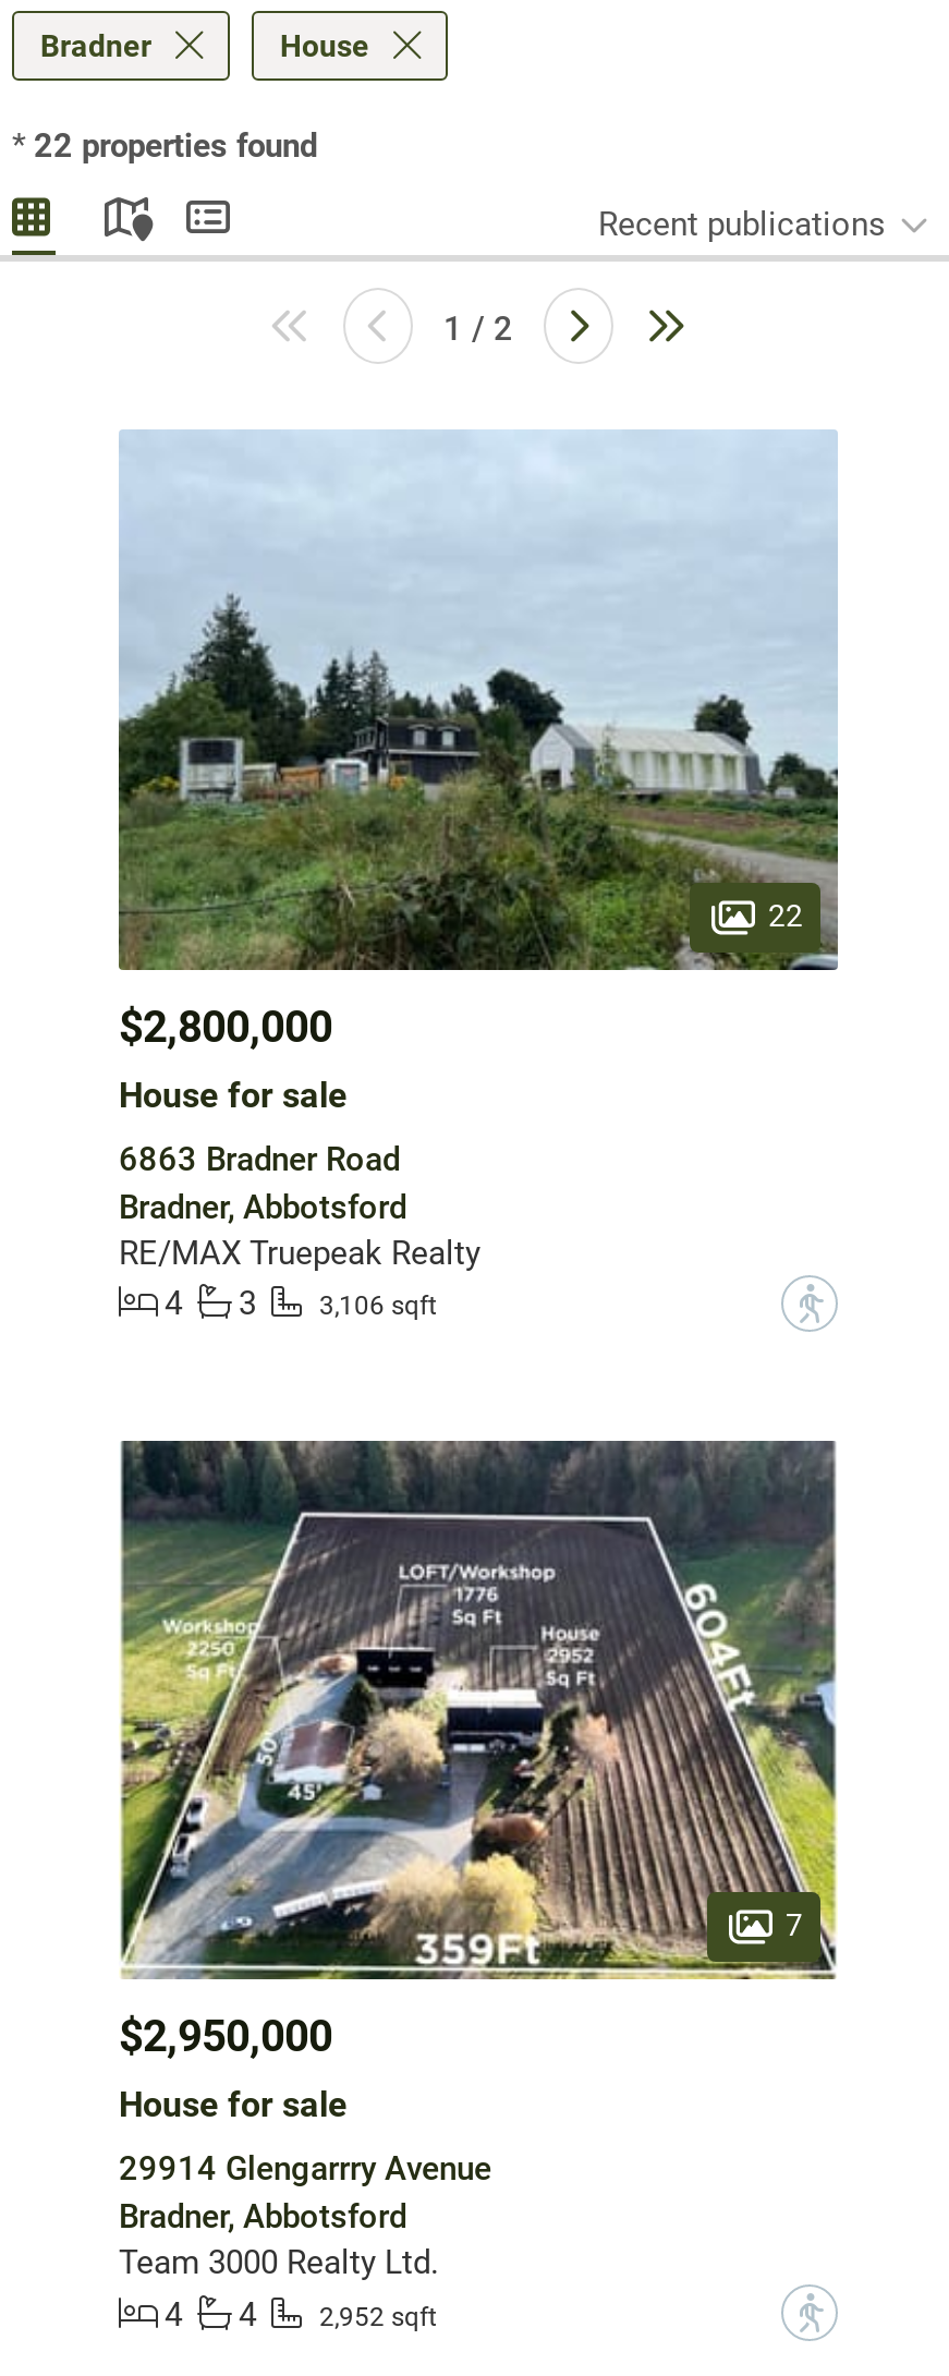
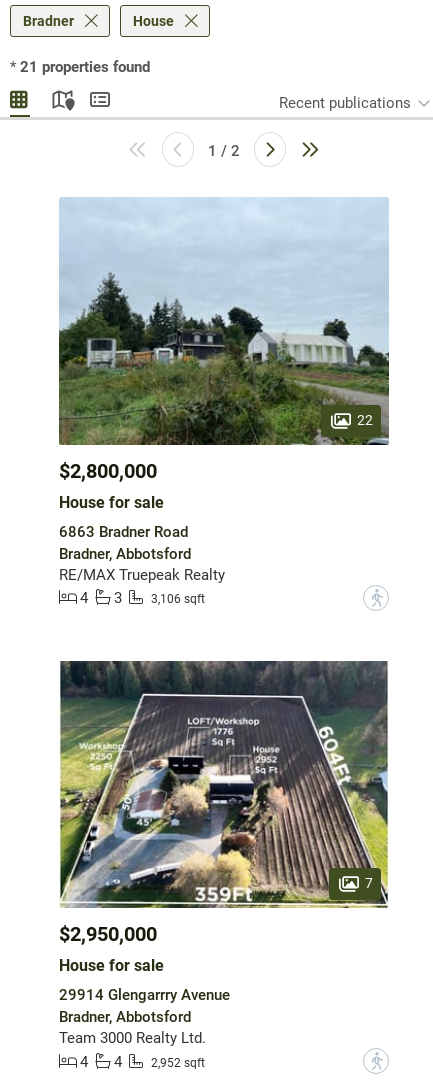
[12,126,317,166] * 22 properties found -> [10,58,150,76] * 21 properties found

